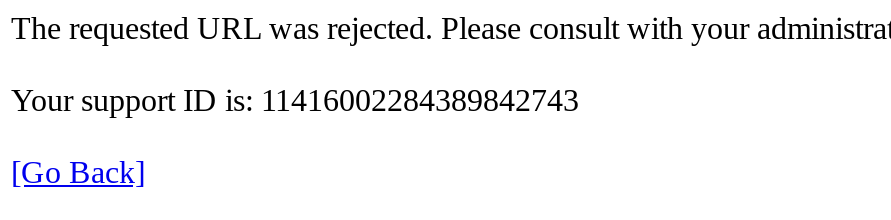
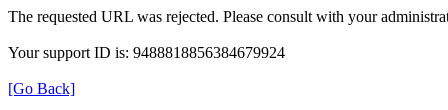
[11,83,579,117] Your support ID is: 11416002284389842743 -> [8,44,285,61] Your support ID is: 9488818856384679924

